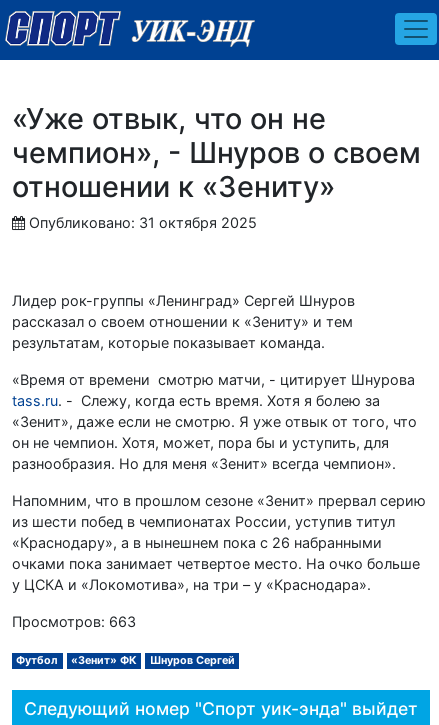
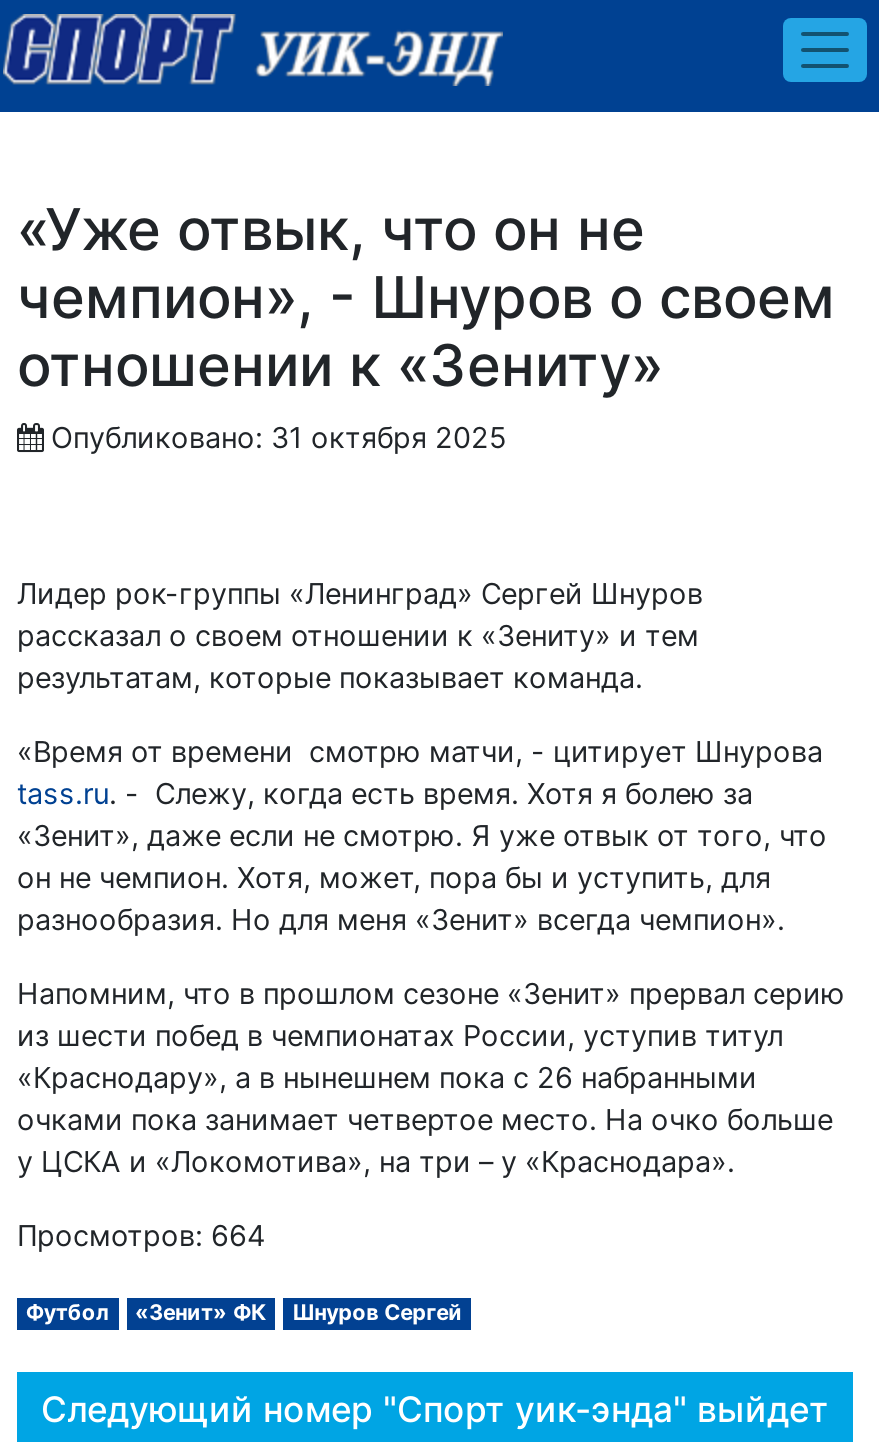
[12,613,136,630] Просмотров: 663 -> [17,1218,265,1252] Просмотров: 664

